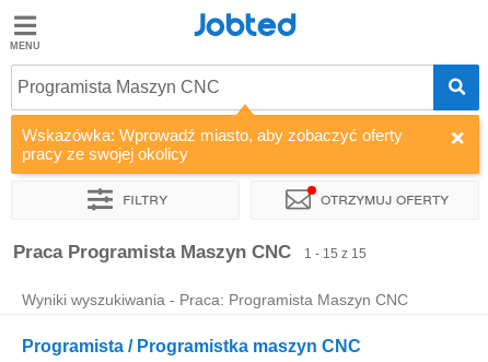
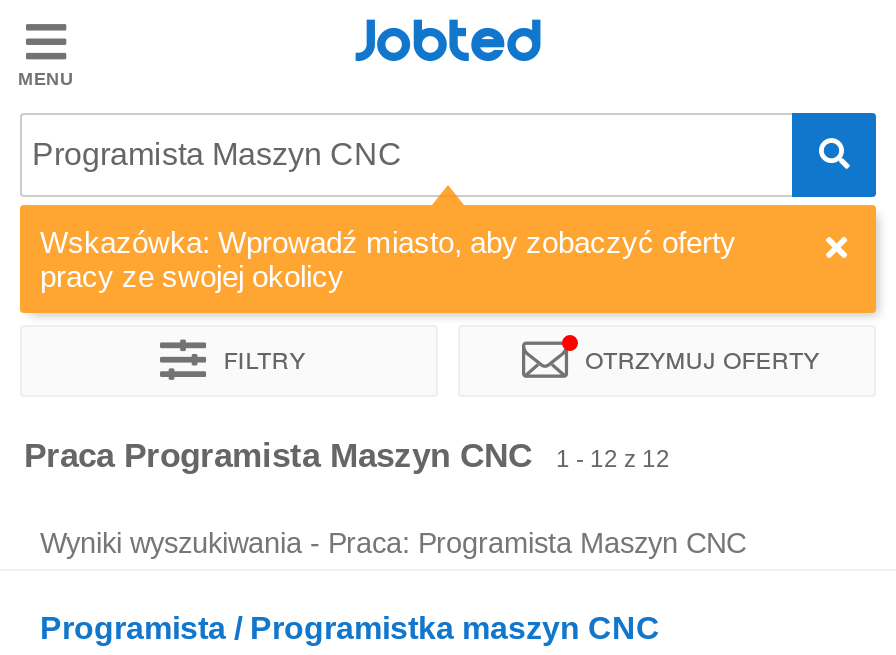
[304,246,367,261] 1 - 15 z 15 -> [556,445,670,473] 1 - 12 z 12

